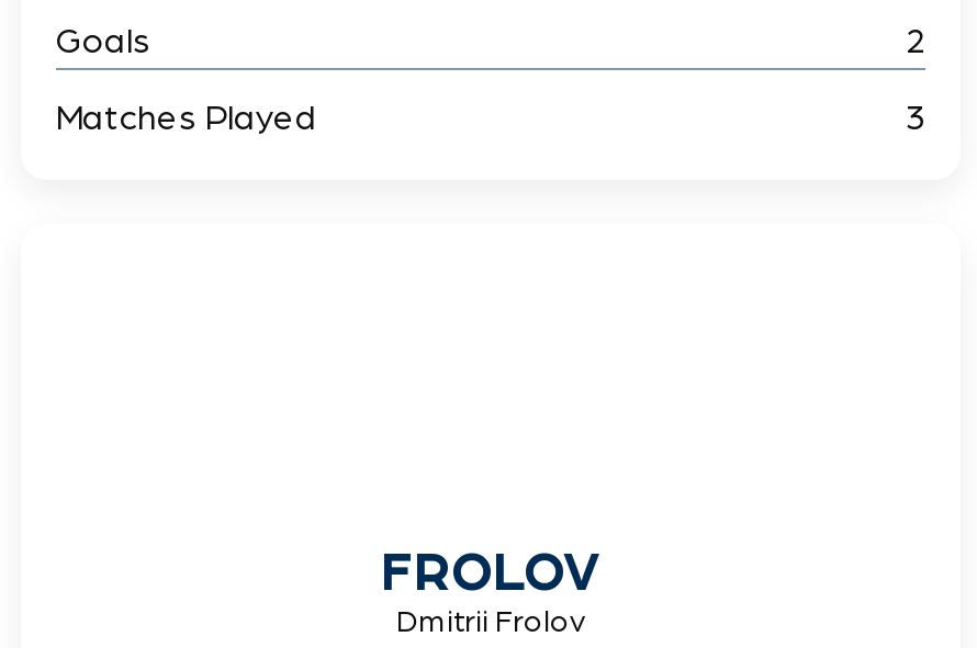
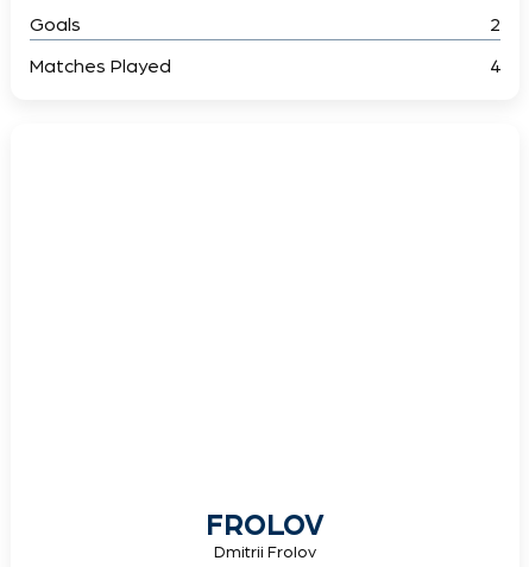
[906,102,925,137] 3 -> [490,57,500,76] 4

